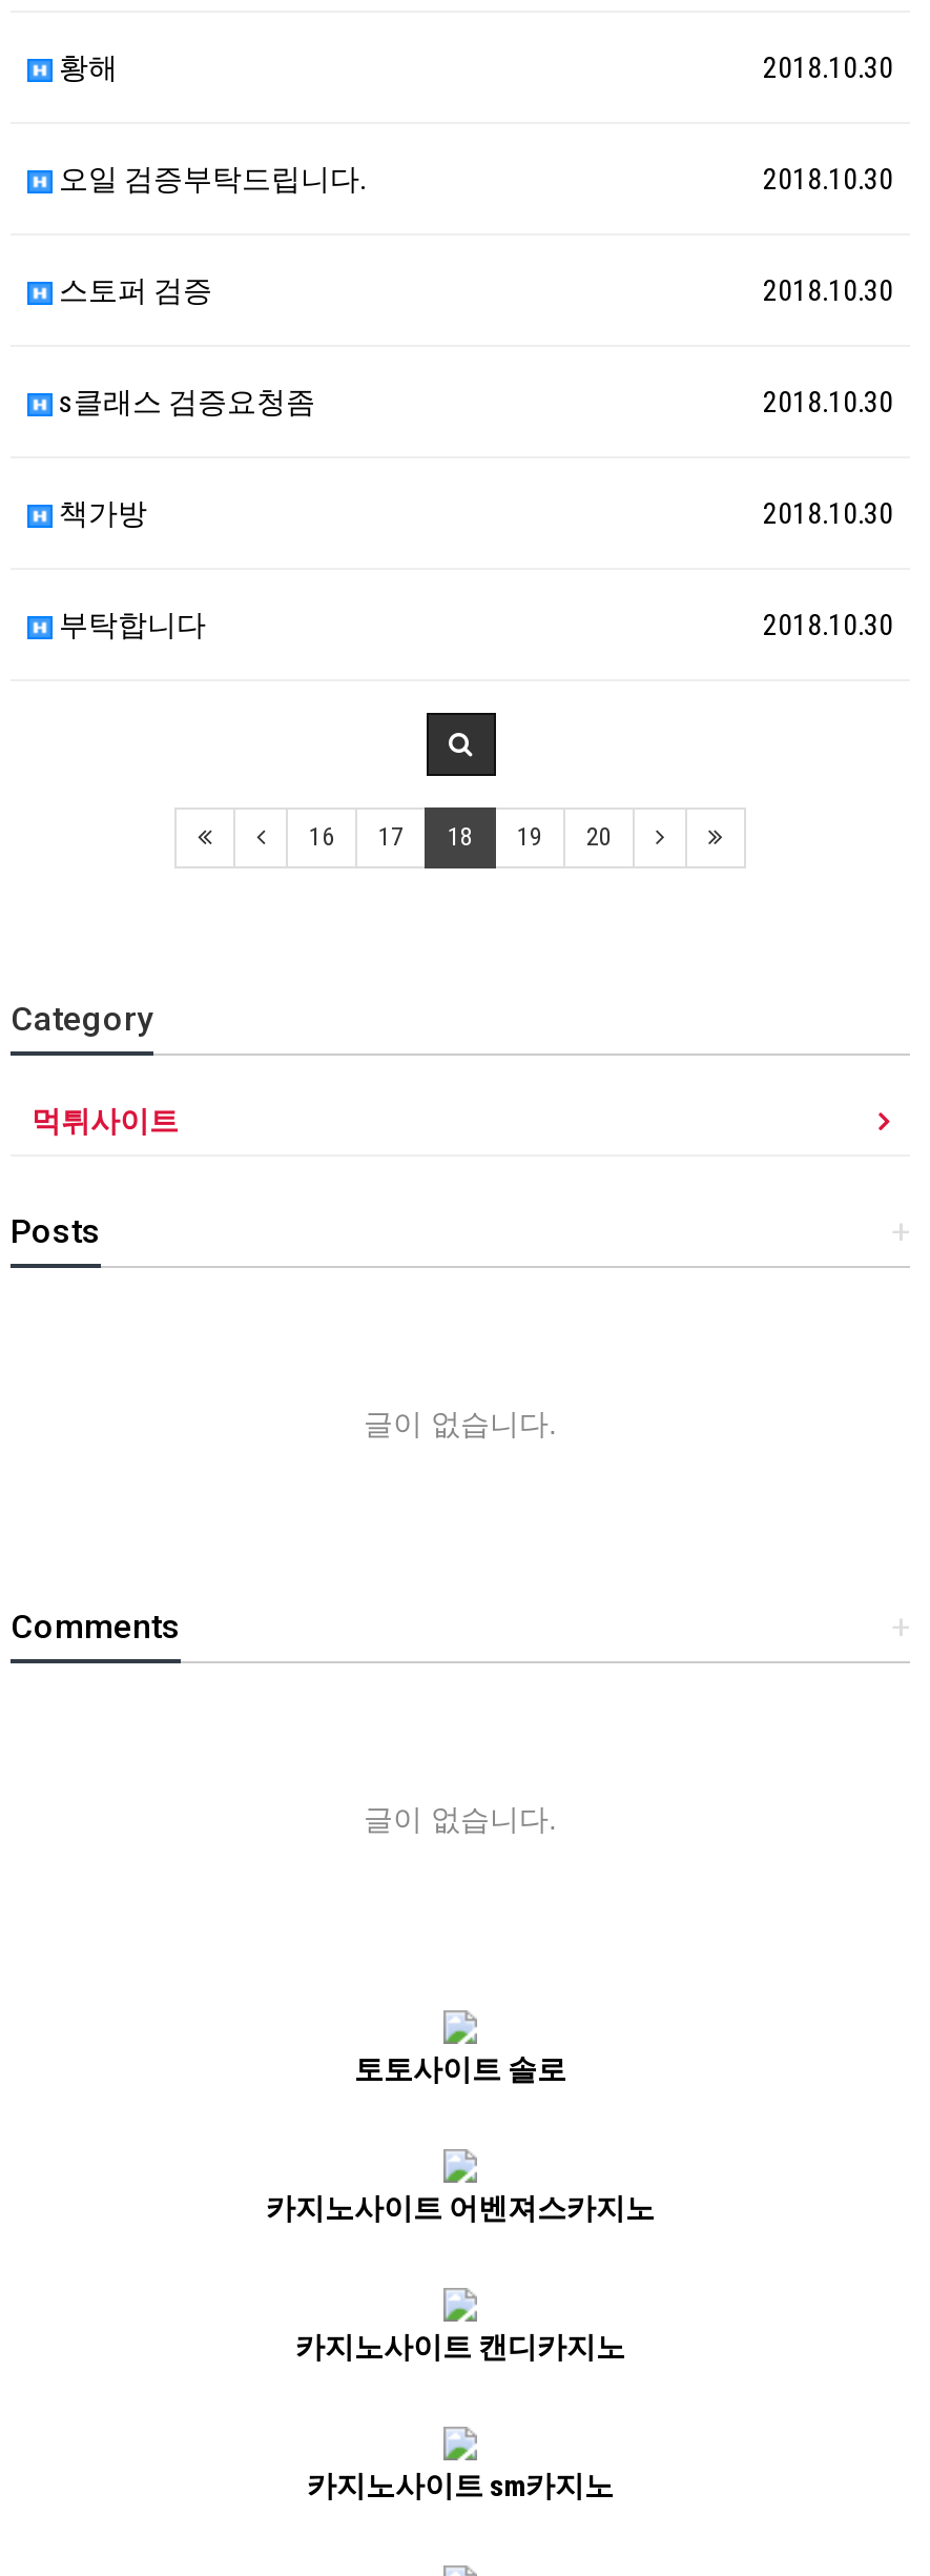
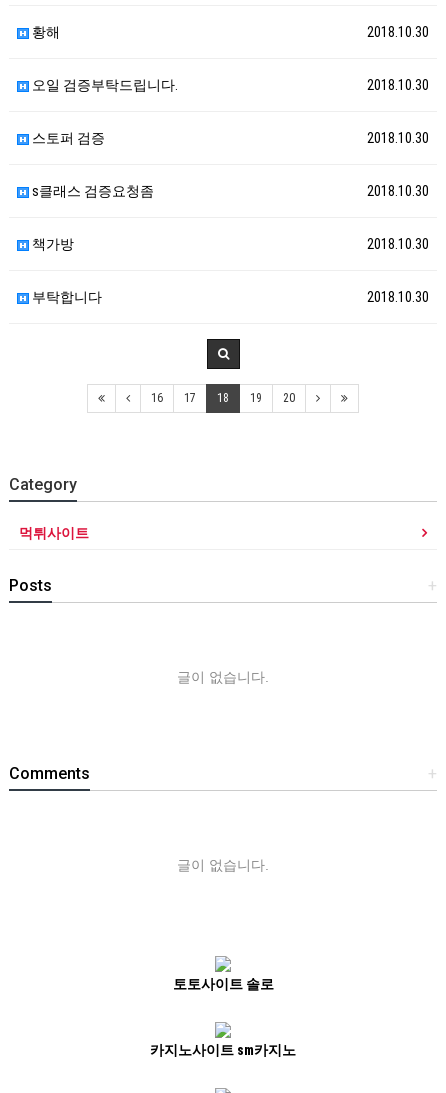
[266,2192,655,2225] 카지노사이트 어벤져스카지노 -> none
[295,2331,625,2364] 카지노사이트 캔디카지노 -> none

